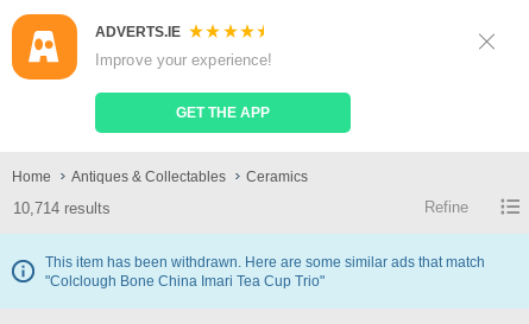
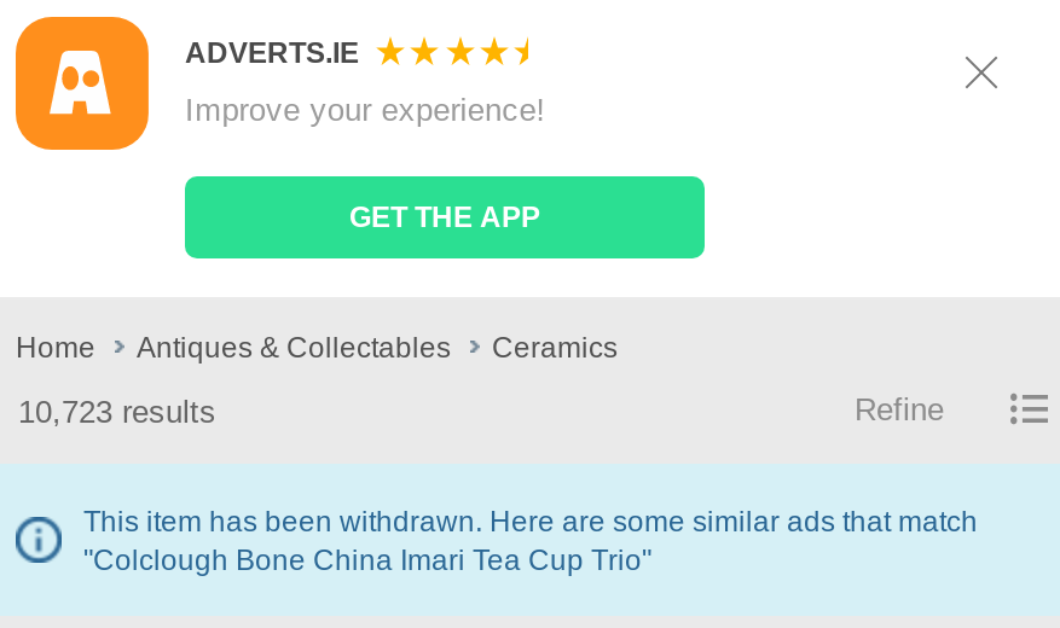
[13,199,111,217] 10,714 results -> [18,394,216,430] 10,723 results

